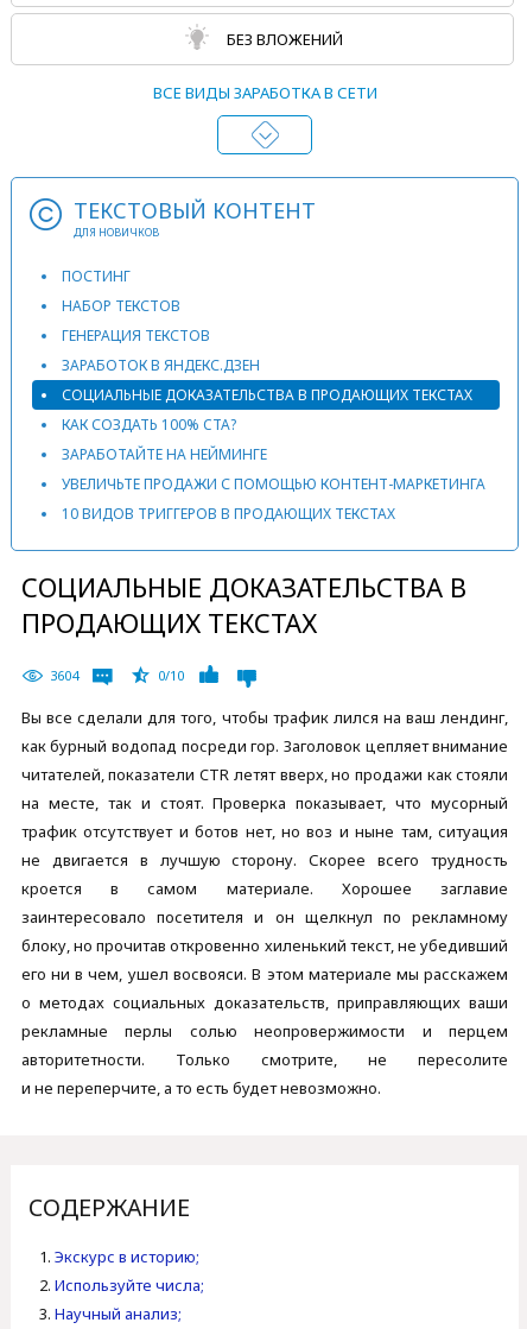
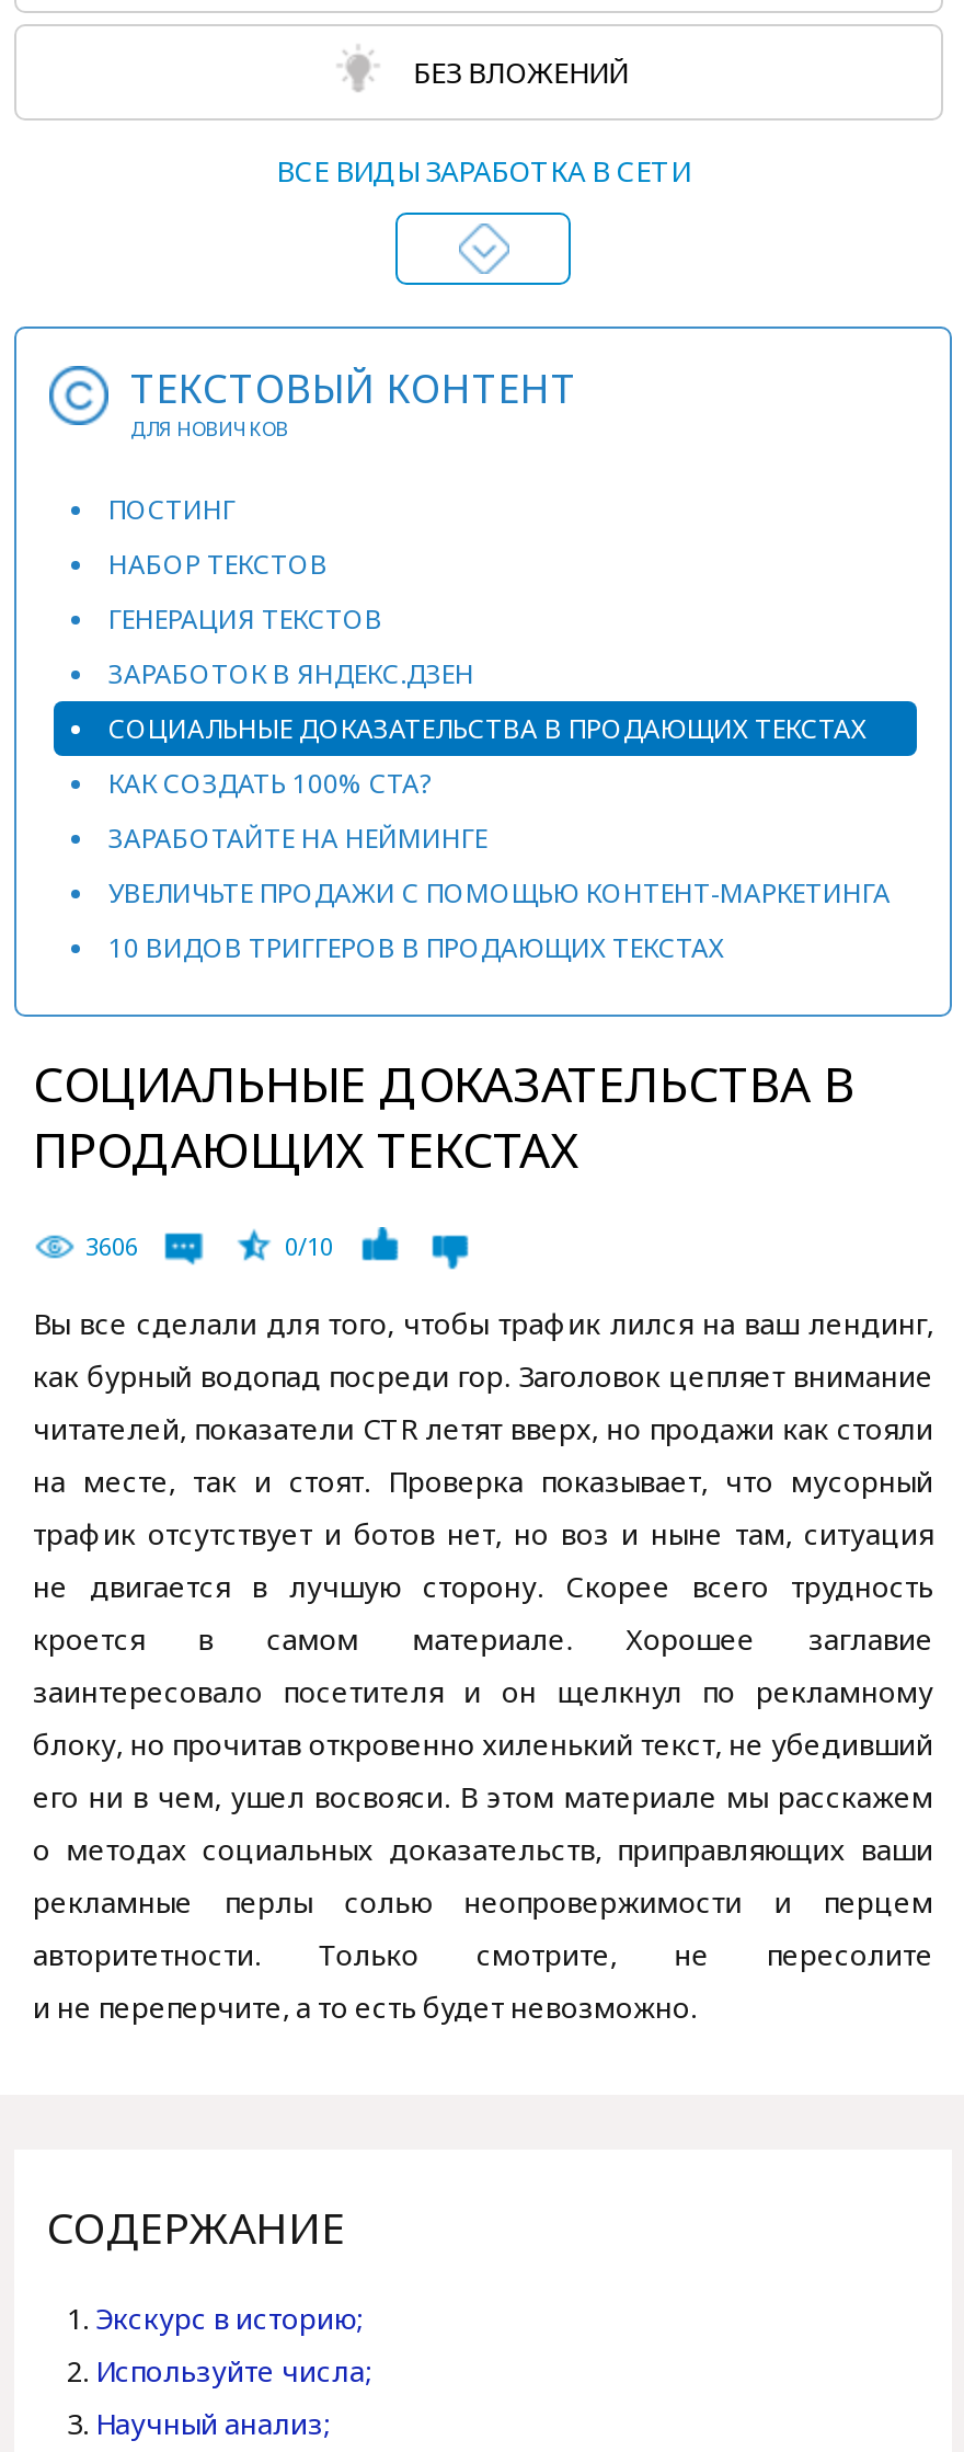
[46,666,78,684] 3604 -> [79,1229,138,1262] 3606

